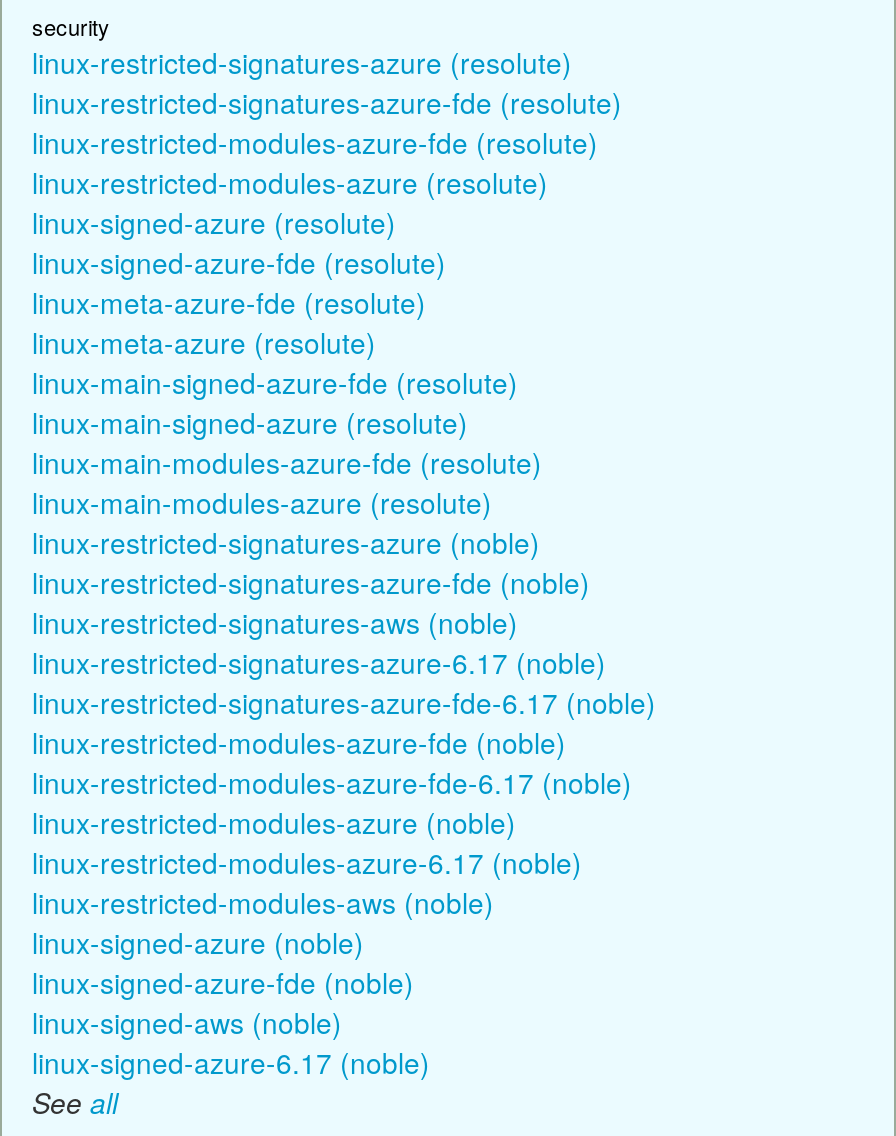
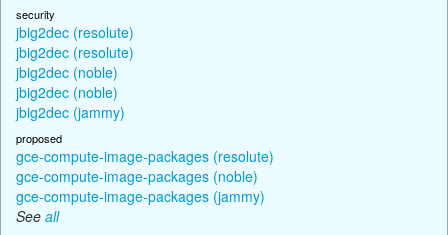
[32,41,656,1081] linux-restricted-signatures-azure (resolute) | linux-restricted-signatures-azure-fde (resolute) | linux-restricted-modules-azure-fde (resolute) | linux-restricted-modules-azure (resolute) | linux-signed-azure (resolute) | linux-signed-azure-fde (resolute) | linux-meta-azure-fde (resolute) | linux-meta-azure (resolute) | linux-main-signed-azure-fde (resolute) | linux-main-signed-azure (resolute) | linux-main-modules-azure-fde (resolute) | linux-main-modules-azure (resolute) | linux-restricted-signatures-azure (noble) | linux-restricted-signatures-azure-fde (noble) | linux-restricted-signatures-aws (noble) | linux-restricted-signatures-azure-6.17 (noble) | linux-restricted-signatures-azure-fde-6.17 (noble) | linux-restricted-modules-azure-fde (noble) | linux-restricted-modules-azure-fde-6.17 (noble) | linux-restricted-modules-azure (noble) | linux-restricted-modules-azure-6.17 (noble) | linux-restricted-modules-aws (noble) | linux-signed-azure (noble) | linux-signed-azure-fde (noble) | linux-signed-aws (noble) | linux-signed-azure-6.17 (noble) -> [16,22,274,206] jbig2dec (resolute) | jbig2dec (resolute) | jbig2dec (noble) | jbig2dec (noble) | jbig2dec (jammy) | proposed | gce-compute-image-packages (resolute) | gce-compute-image-packages (noble) | gce-compute-image-packages (jammy)

